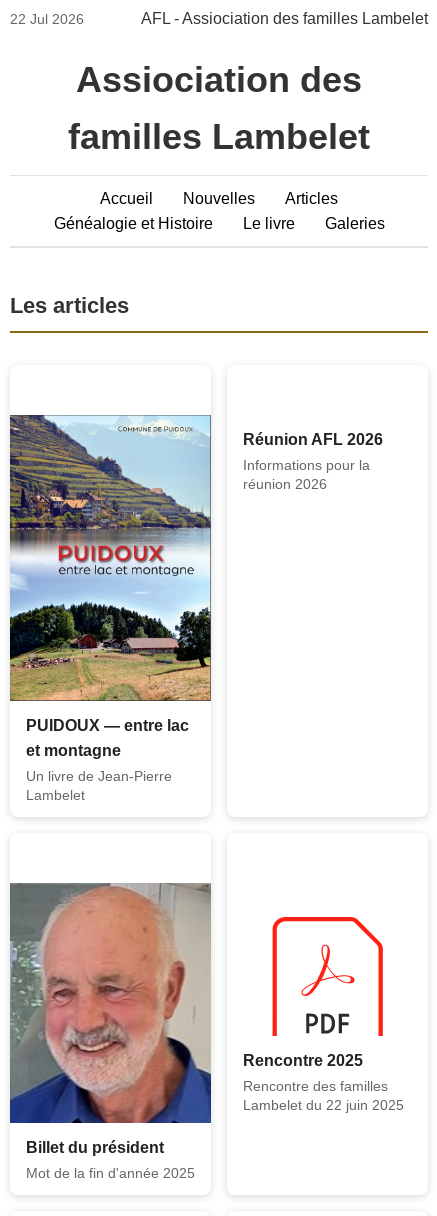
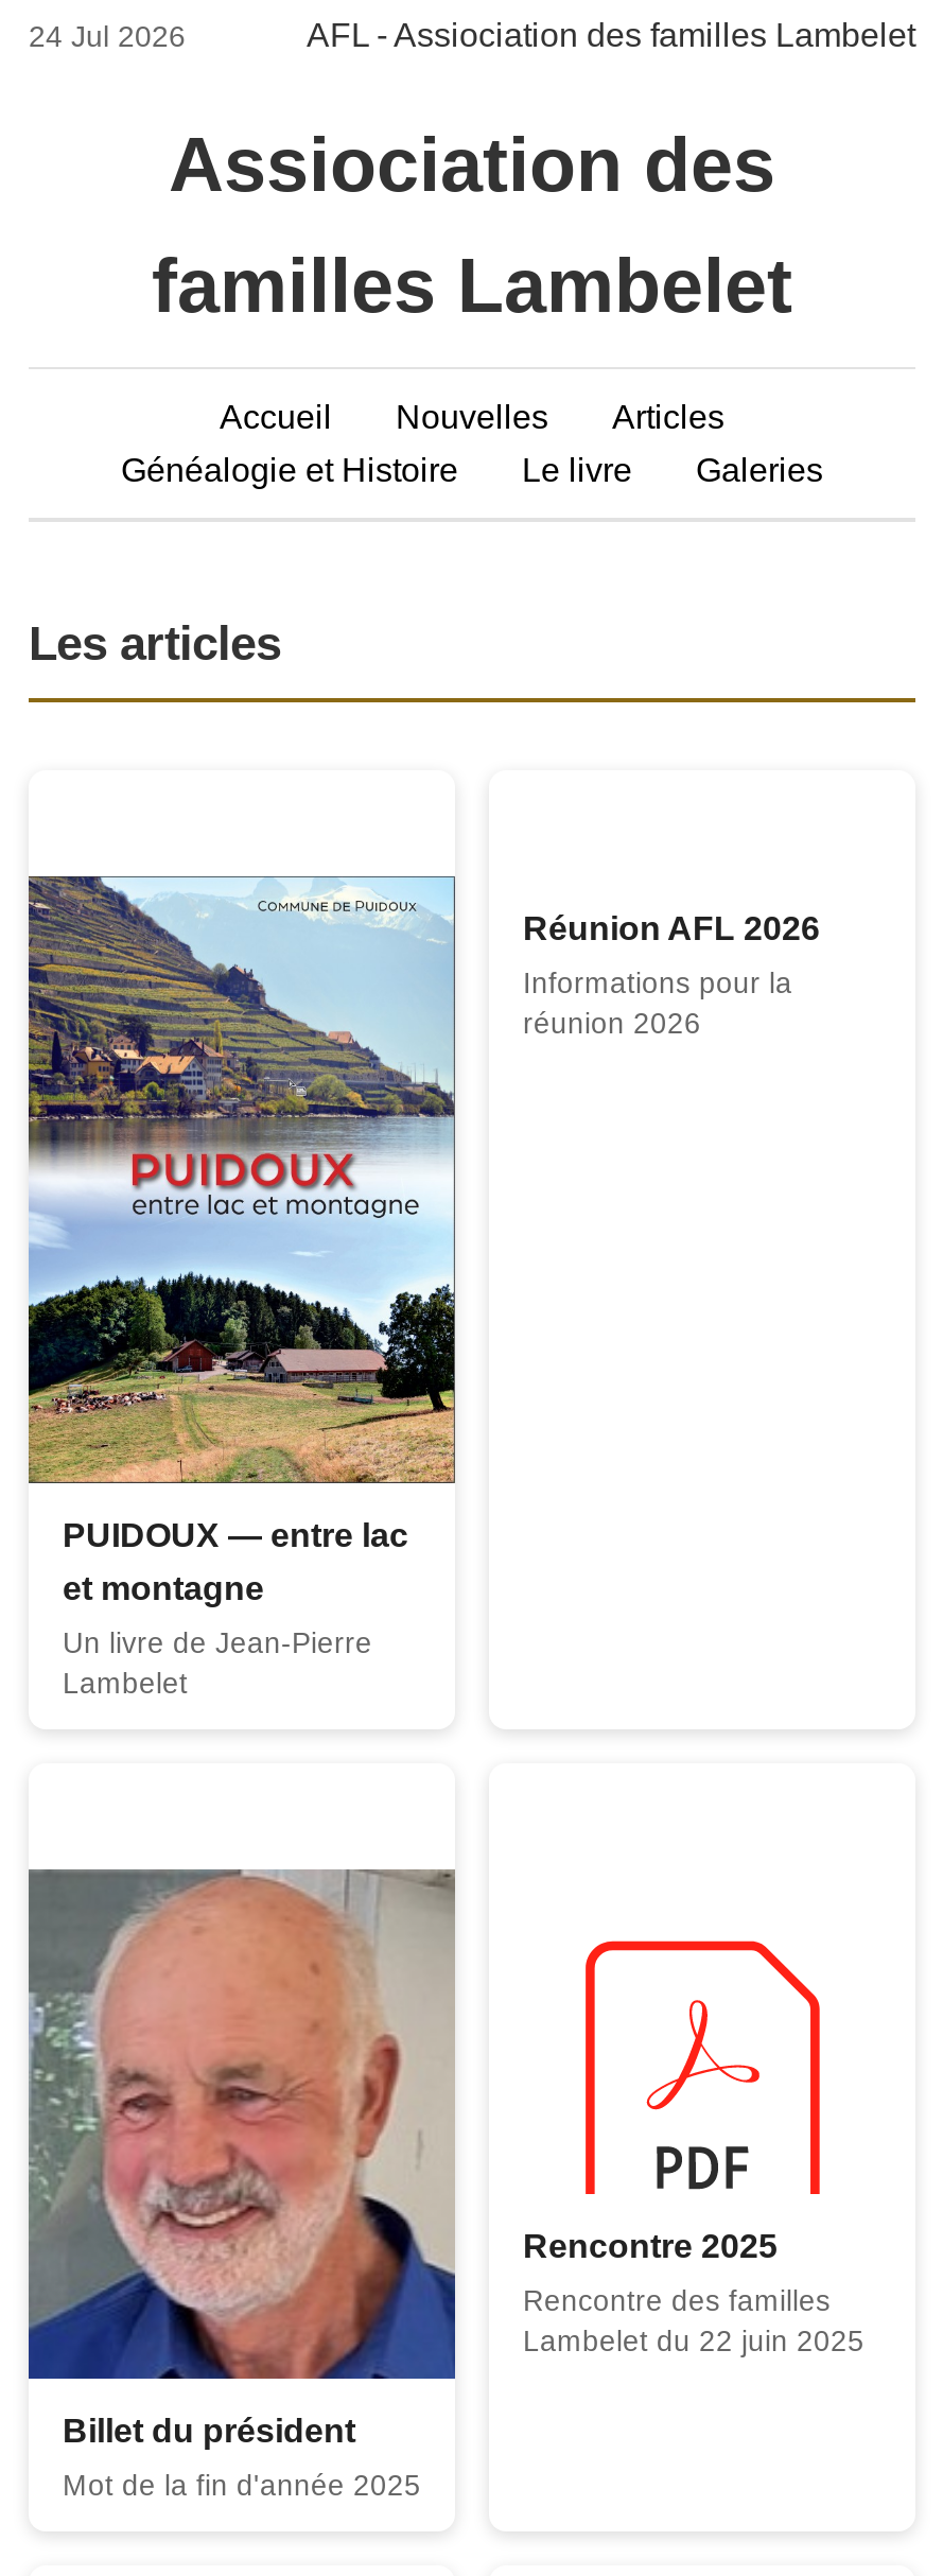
[10,10,84,26] 22 Jul 2026 -> [29,18,186,52] 24 Jul 2026

